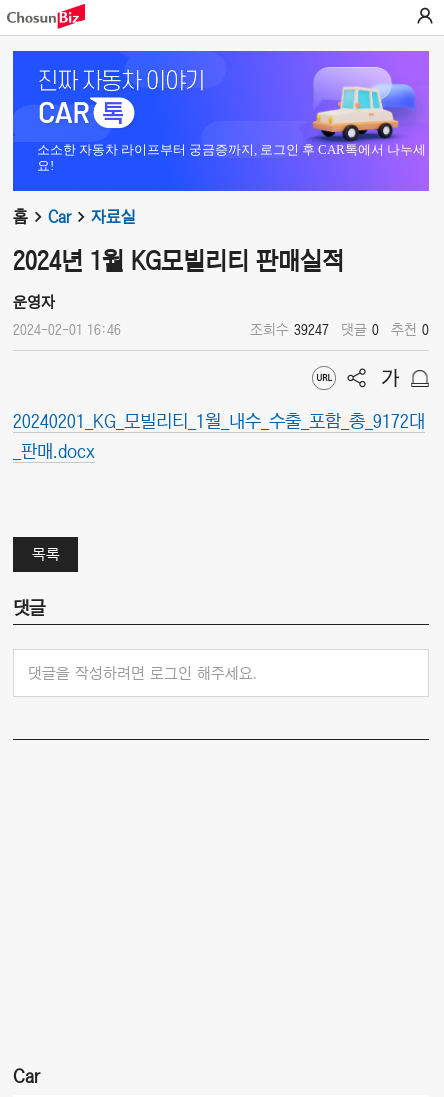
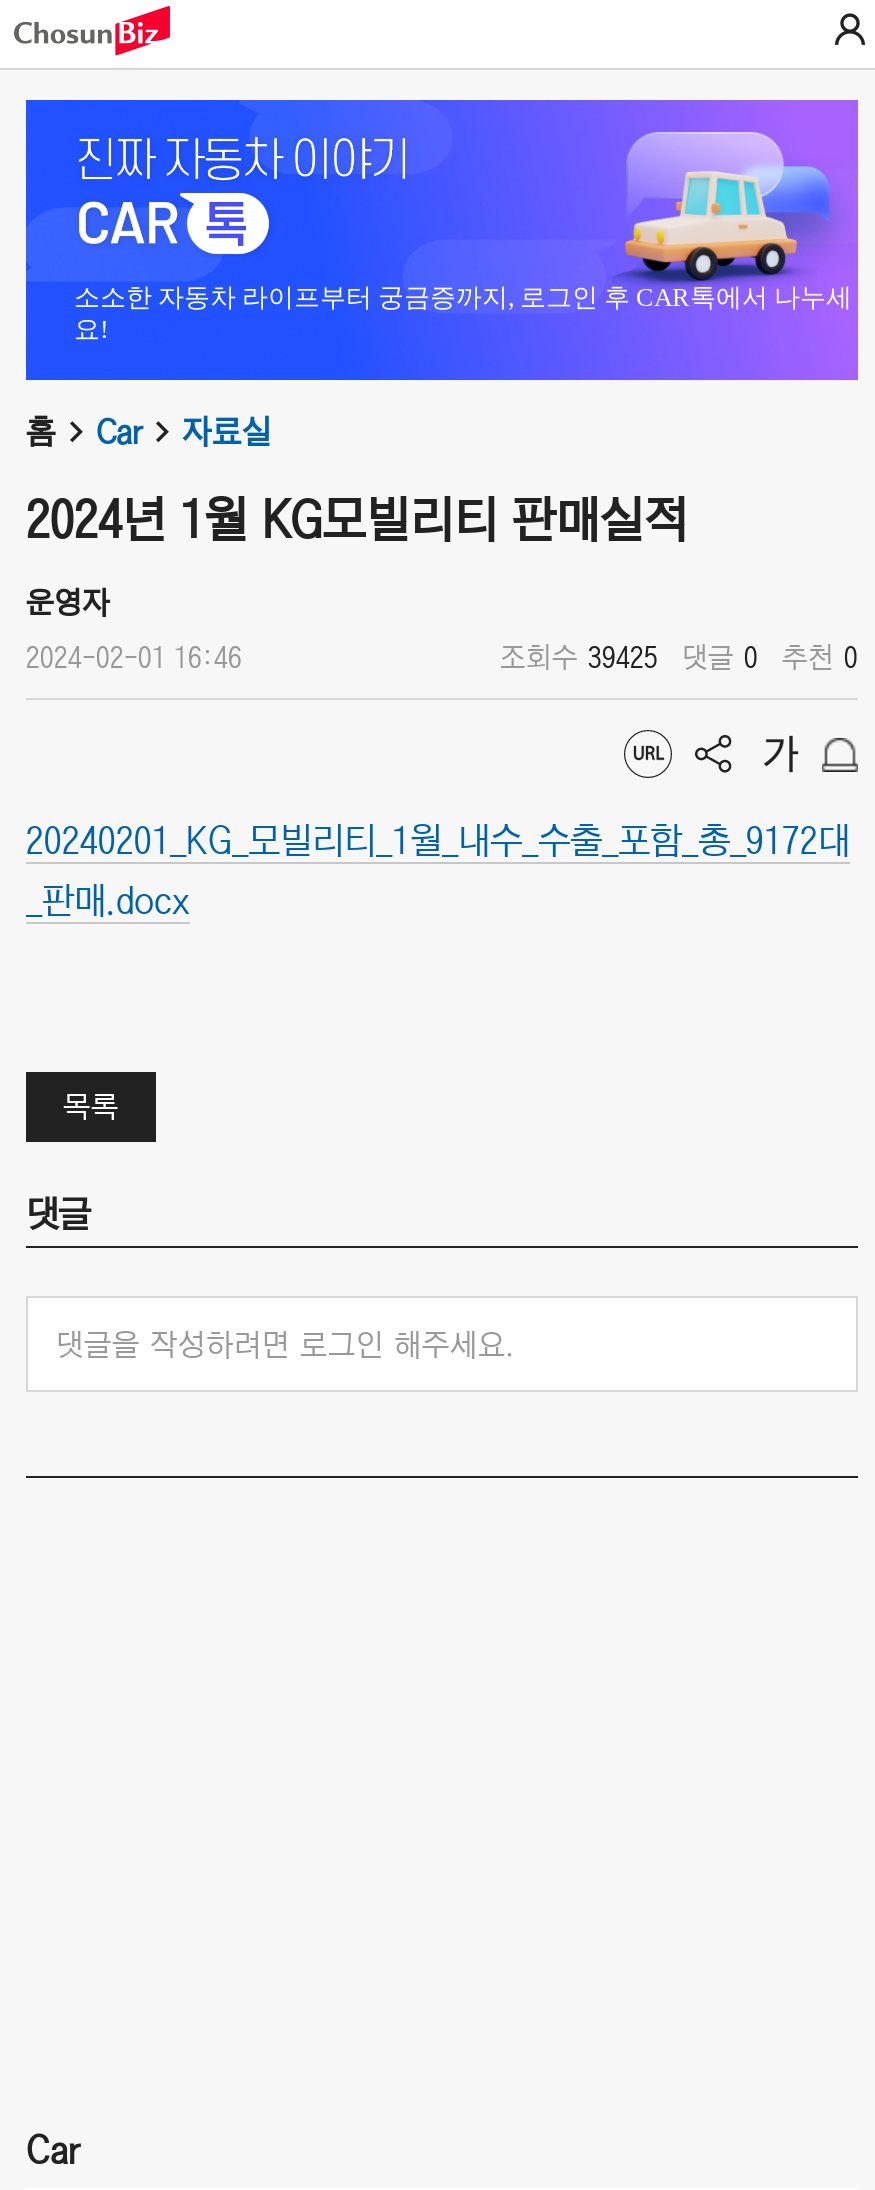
[250,320,429,338] 조회수 39247 댓글 0 추천 0 -> [500,638,858,674] 조회수 39425 댓글 0 추천 0

